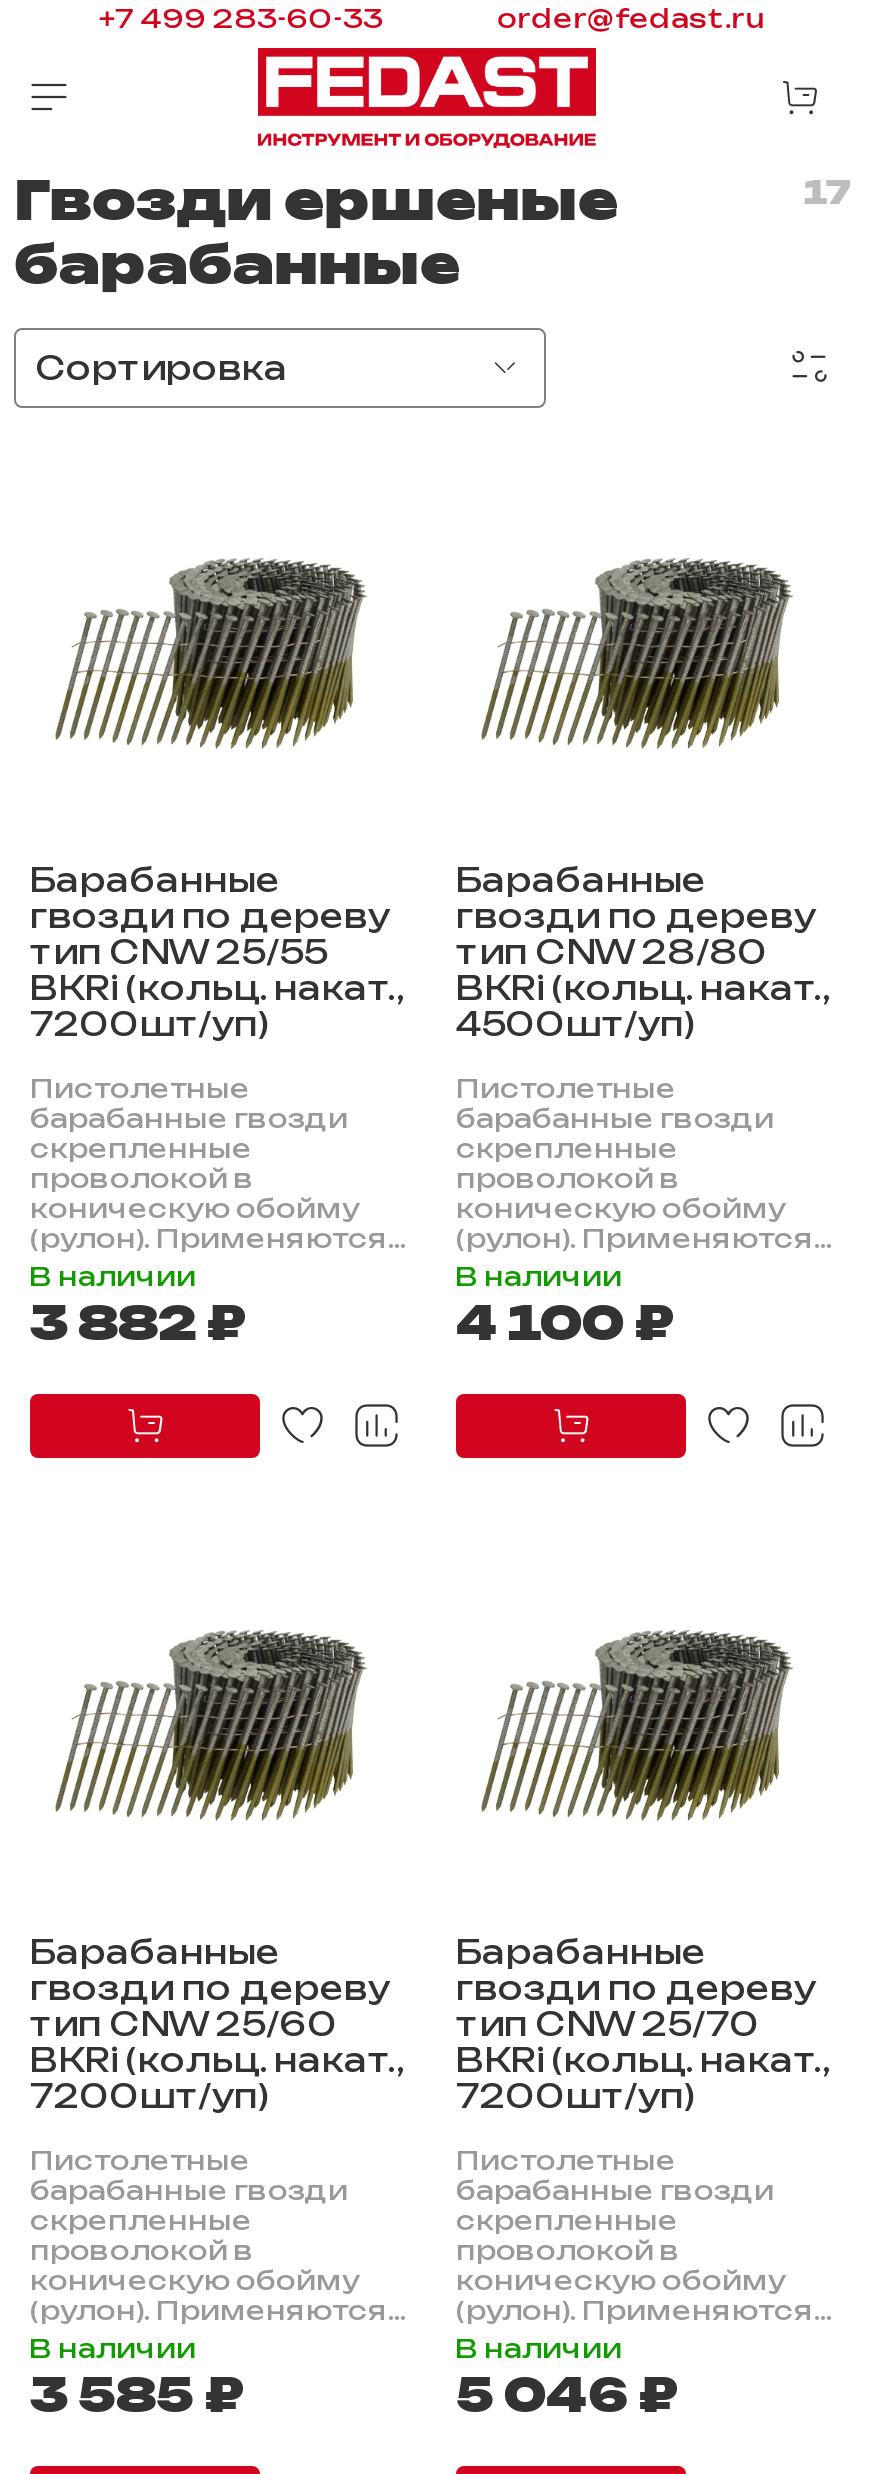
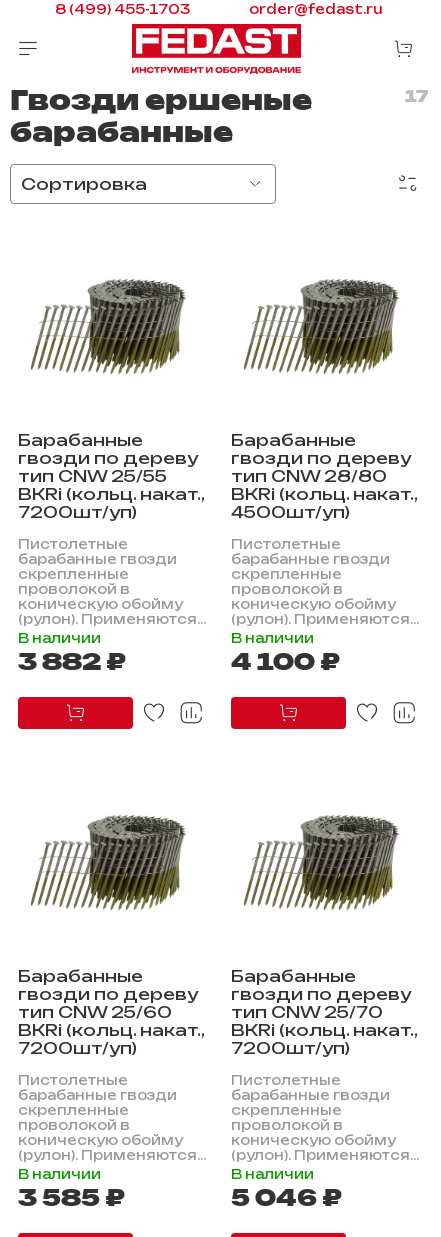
[99,2,383,34] +7 499 283-60-33 -> [55,1,190,17] 8 (499) 455-1703

